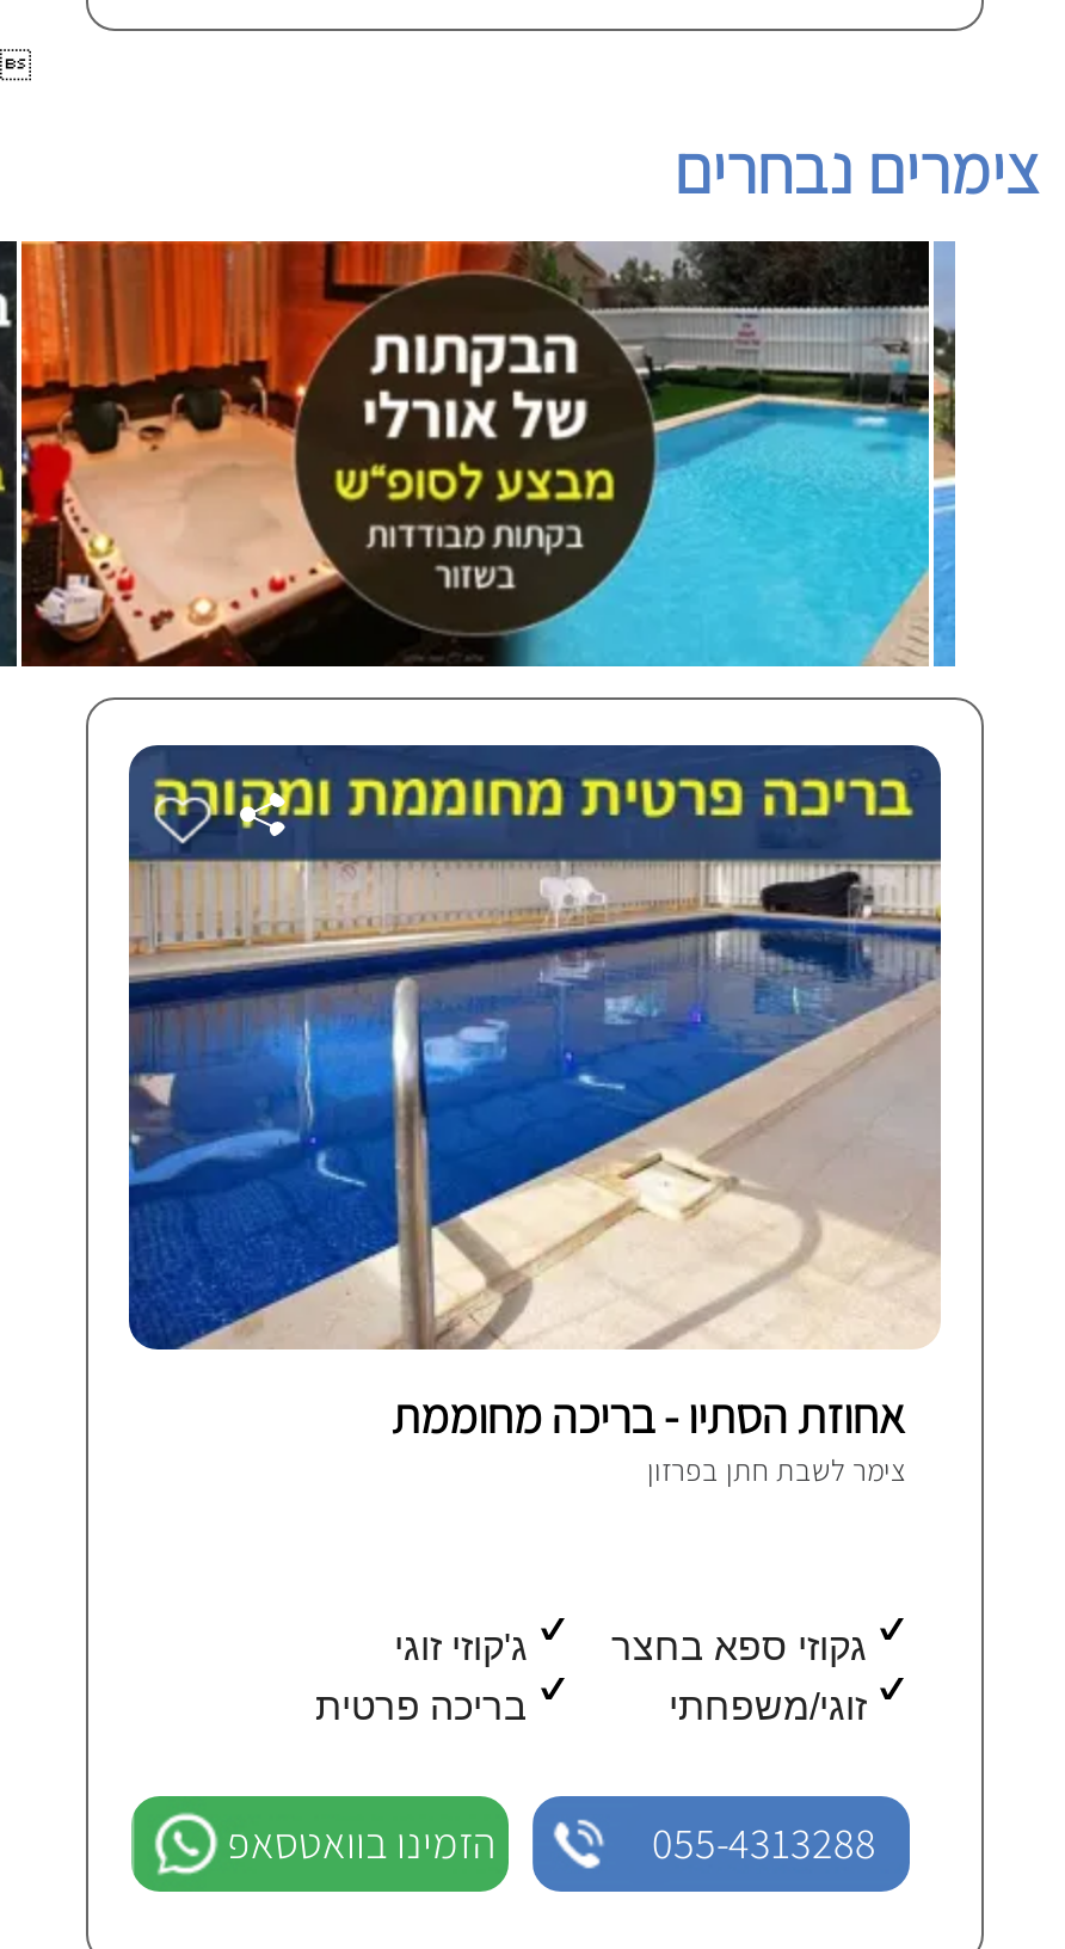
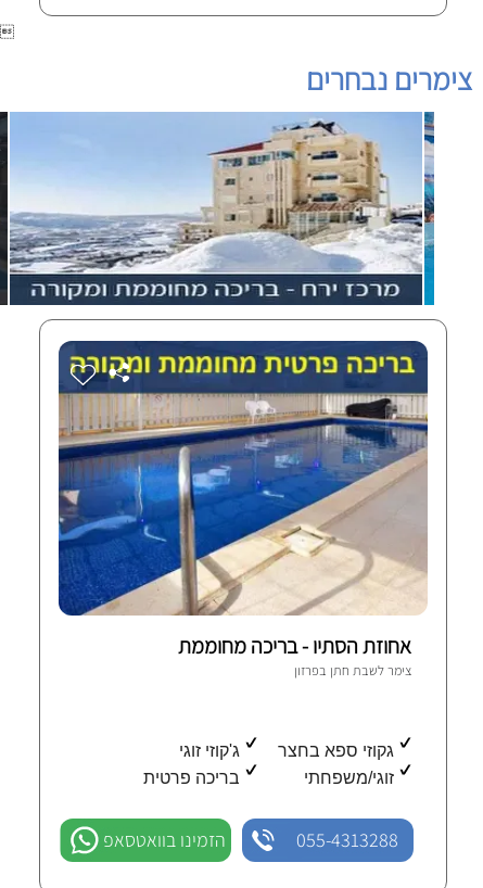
[7,239,958,669] [image] -> [3,111,435,306] [image]

